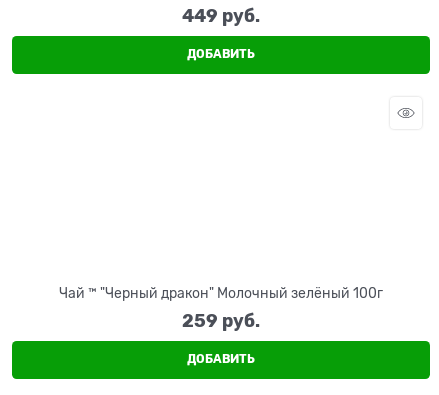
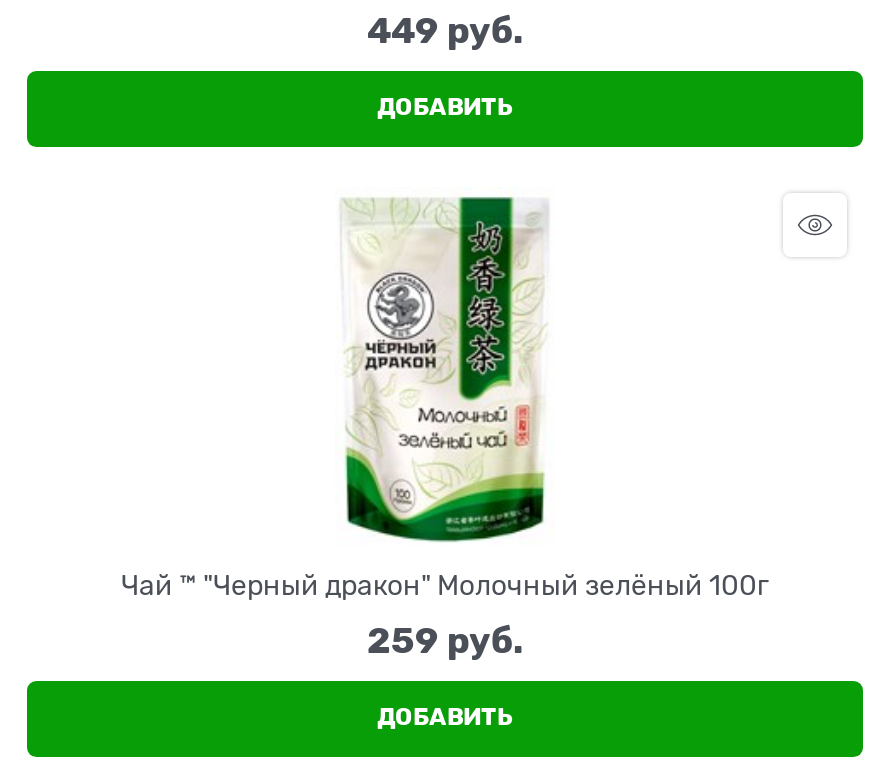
none -> [341,195,547,543] [image]

